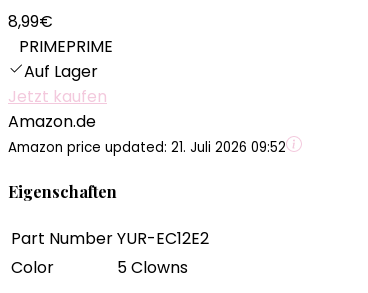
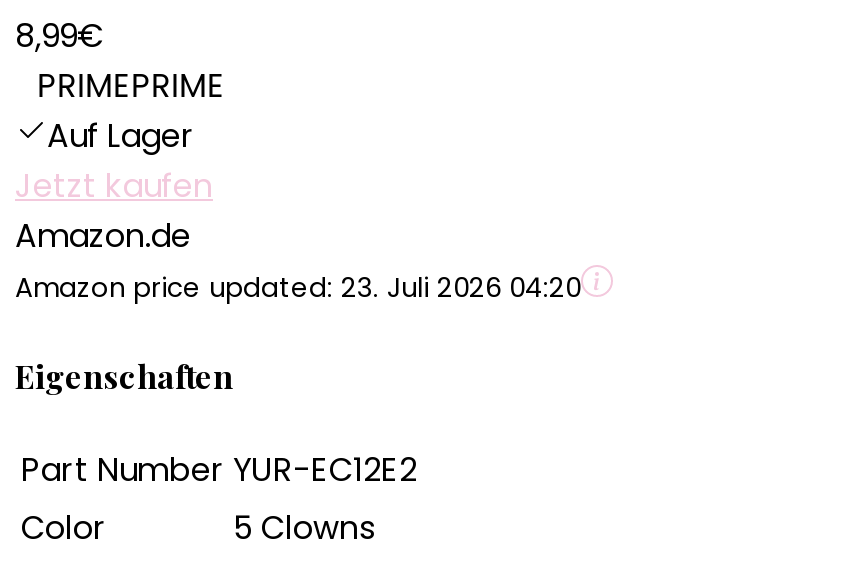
[8,138,286,157] Amazon price updated: 21. Juli 2026 09:52 -> [15,269,581,307] Amazon price updated: 23. Juli 2026 04:20

